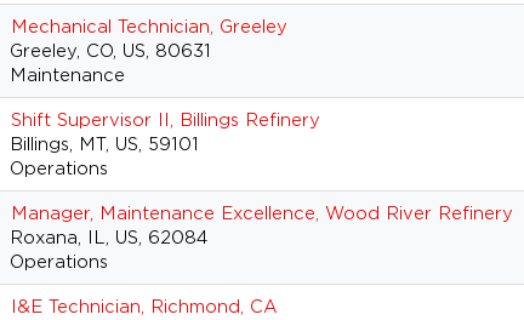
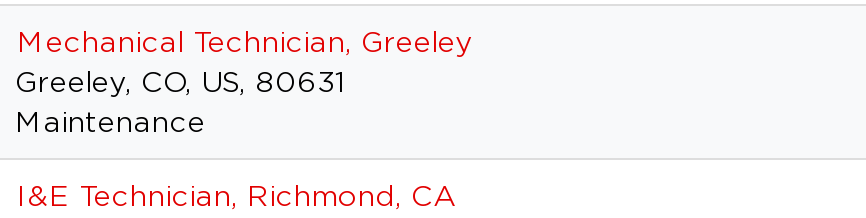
[10,110,513,272] Shift Supervisor II, Billings Refinery | Billings, MT, US, 59101 | Operations | Manager, Maintenance Excellence, Wood River Refinery | Roxana, IL, US, 62084 | Operations -> none

